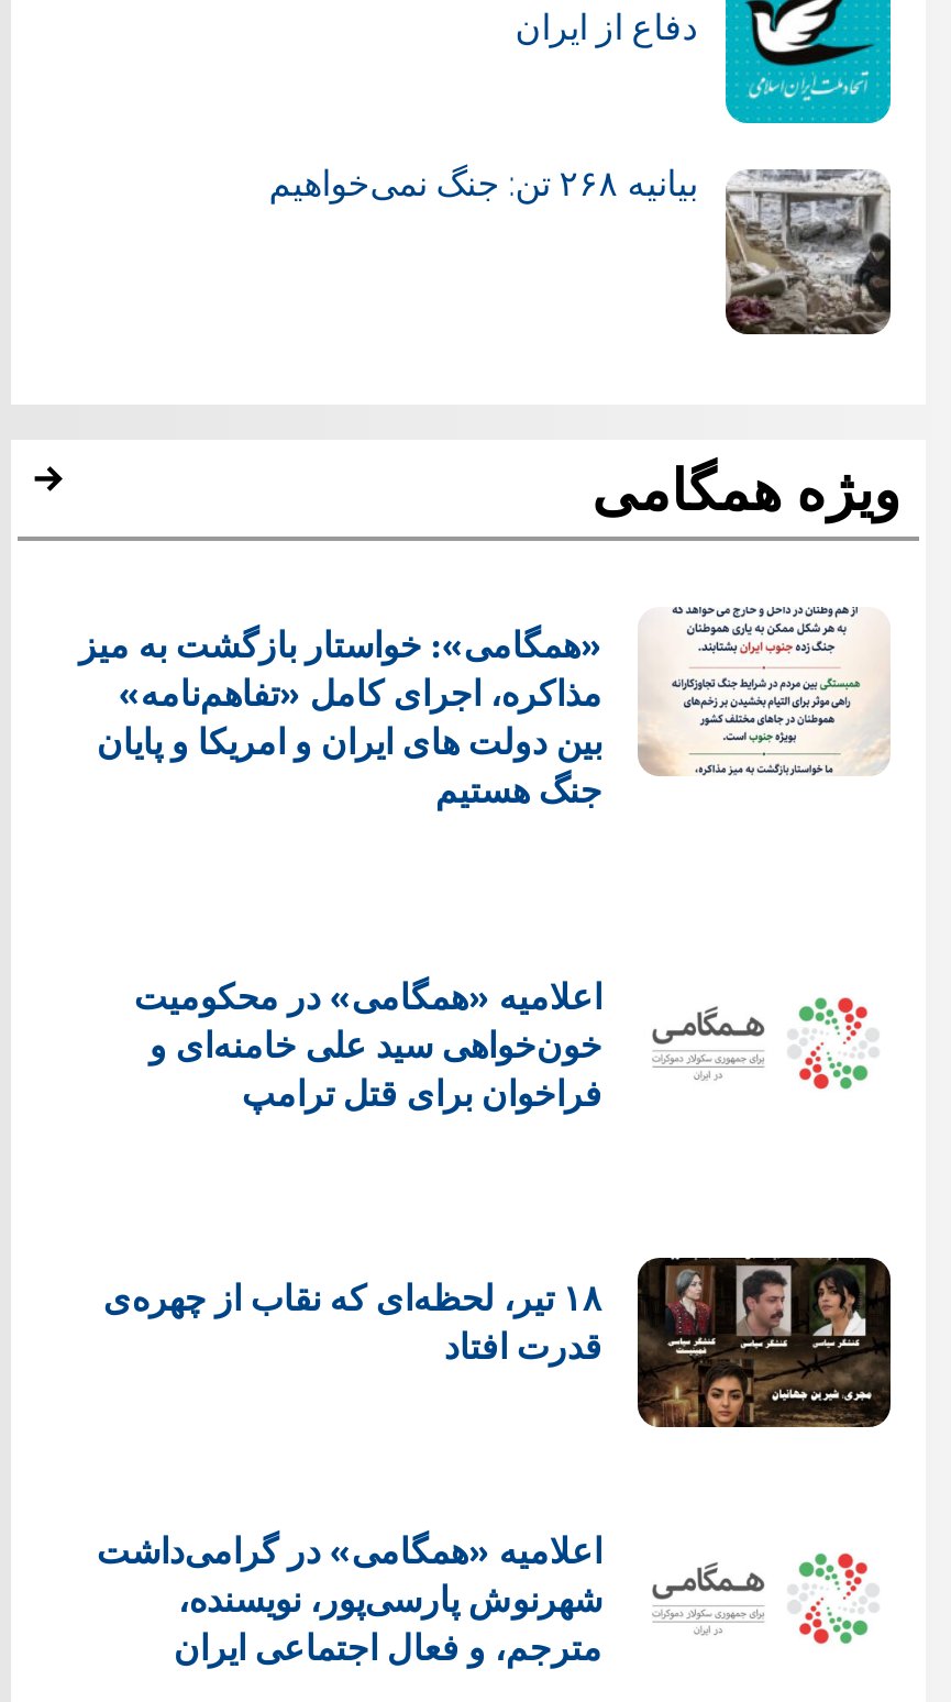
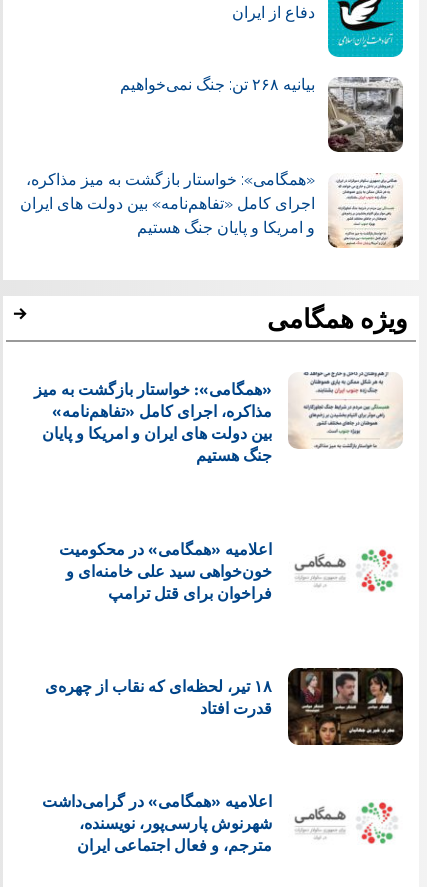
none -> [20,170,403,248] [image] | «همگامی»: خواستار بازگشت به میز مذاکره، | اجرای کامل «تفاهم‌نامه» بین دولت های ایران | و امریکا و پایان جنگ هستیم

